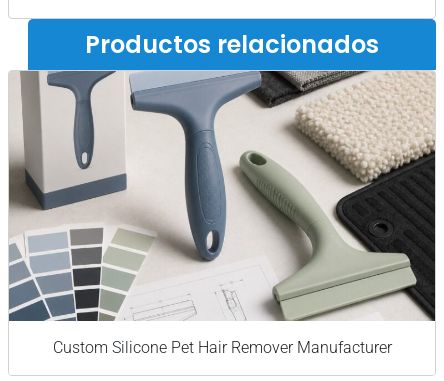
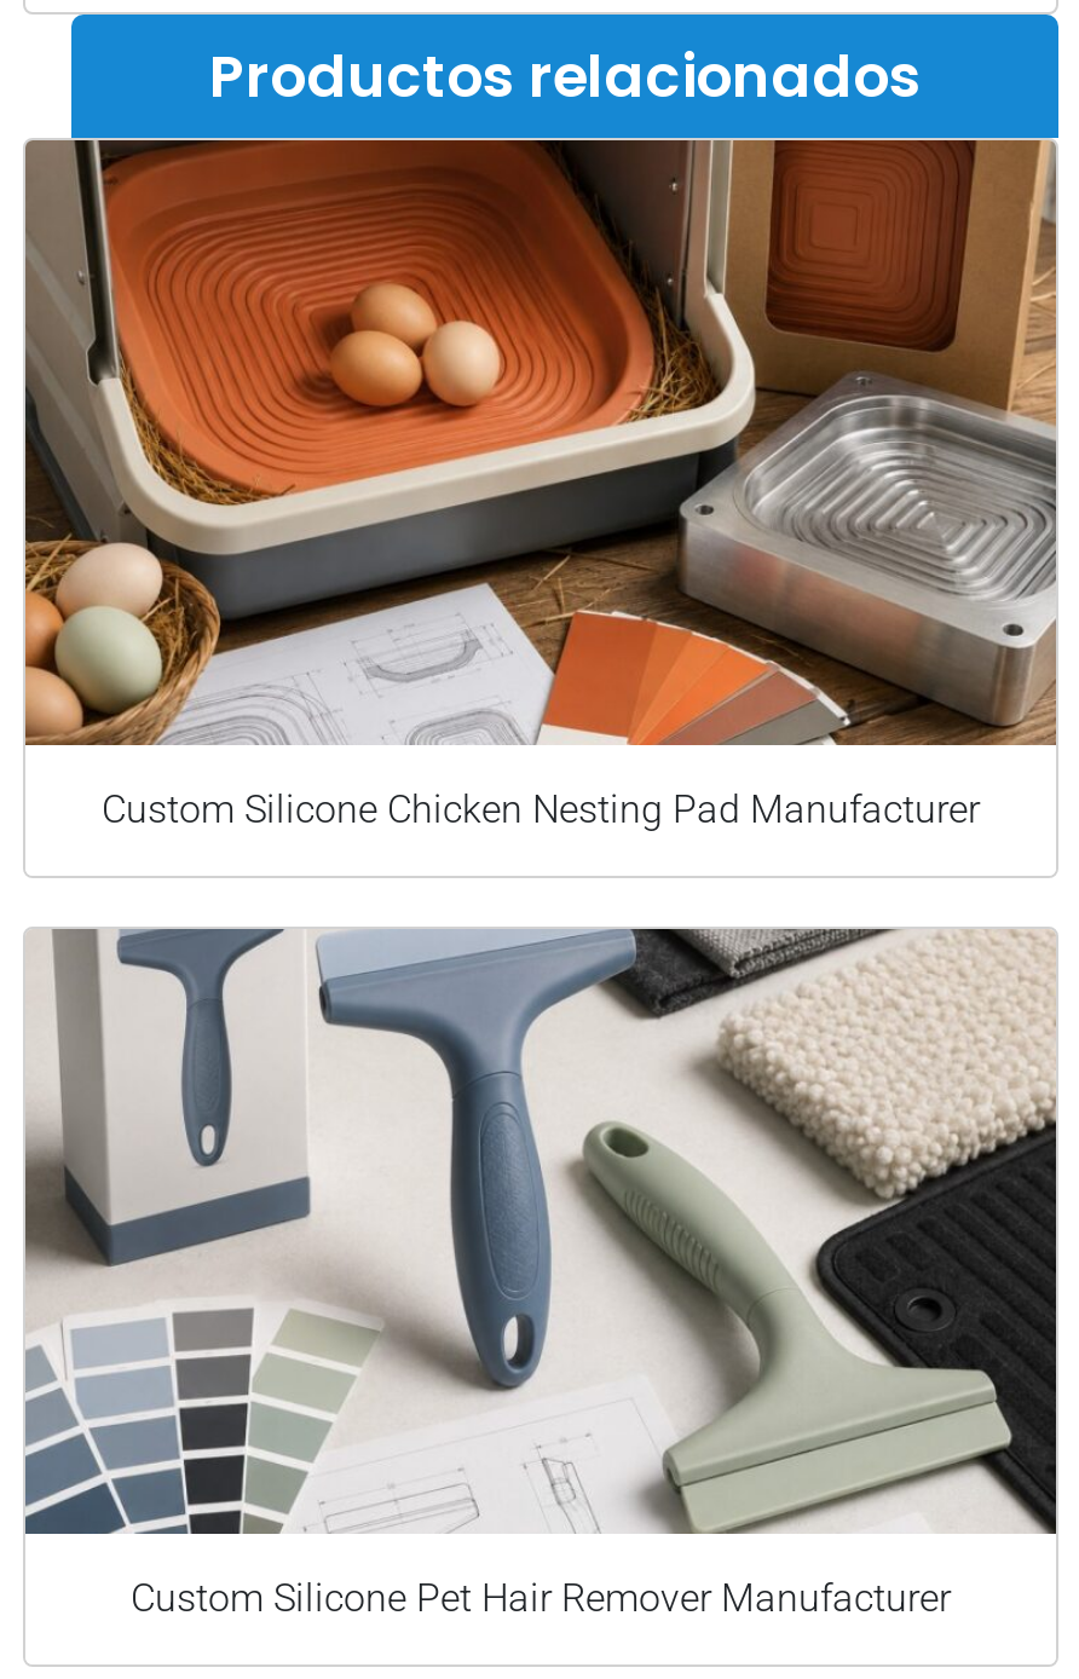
none -> [23,138,1058,833] [image] | Custom Silicone Chicken Nesting Pad Manufacturer

